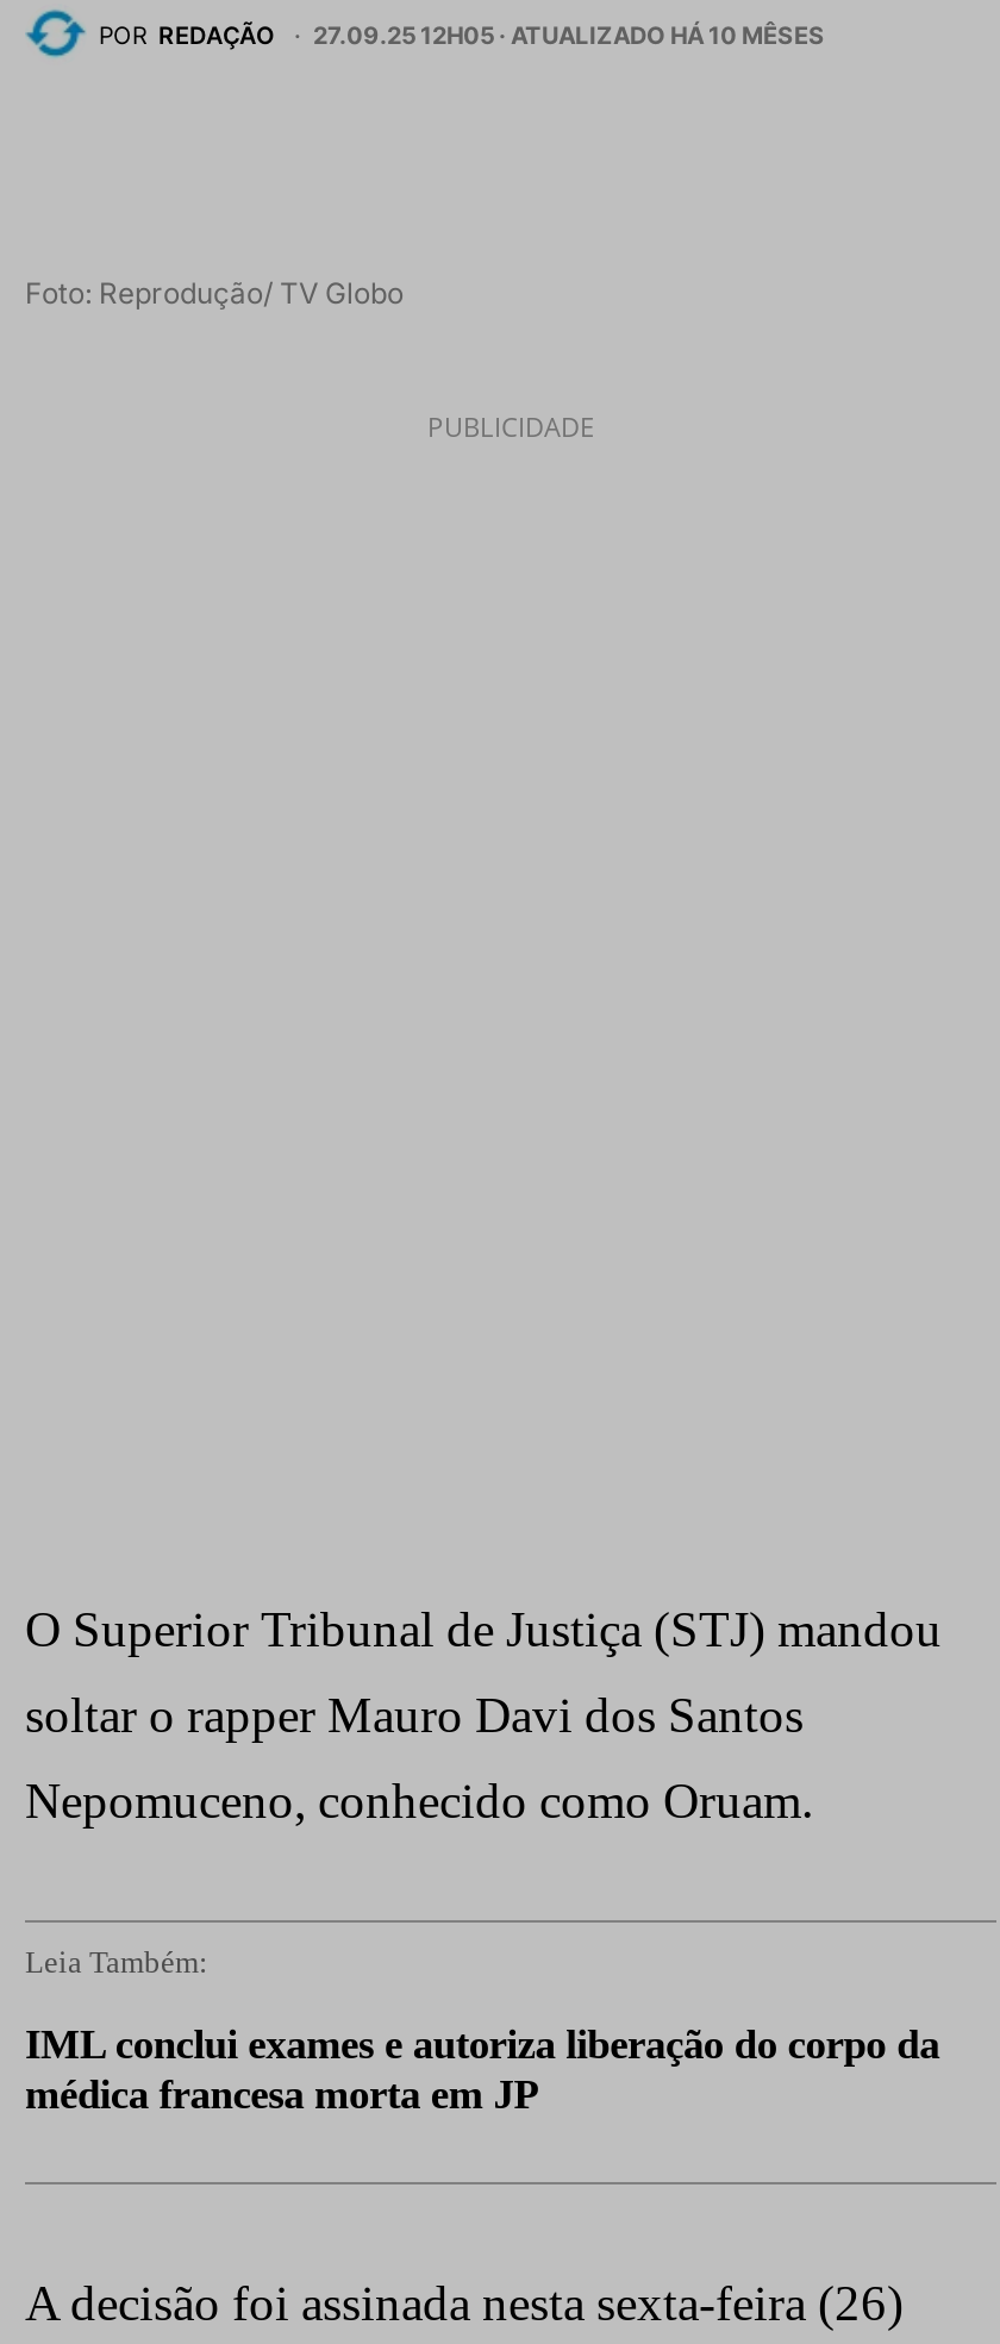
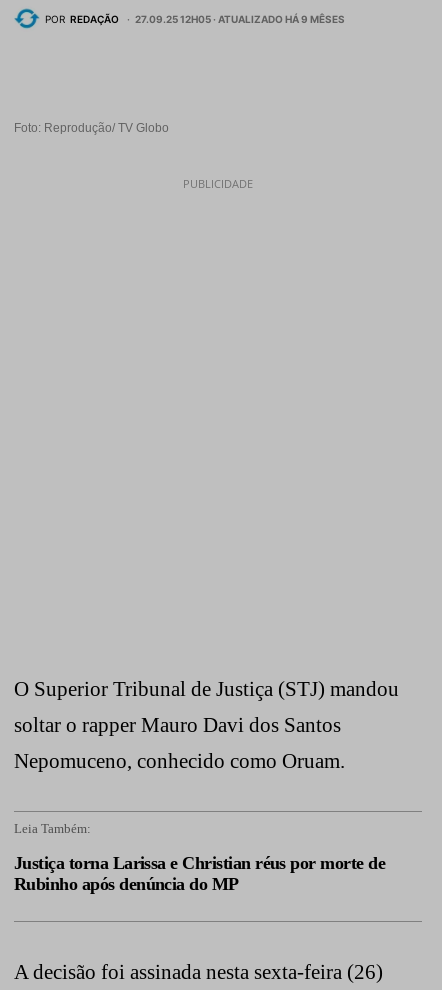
[313,19,825,48] 27.09.25 12H05 · ATUALIZADO HÁ 10 MÊSES -> [135,12,345,24] 27.09.25 12H05 · ATUALIZADO HÁ 9 MÊSES
[25,2020,940,2118] IML conclui exames e autoriza liberação do corpo da | médica francesa morta em JP -> [14,853,385,894] Justiça torna Larissa e Christian réus por morte de | Rubinho após denúncia do MP

